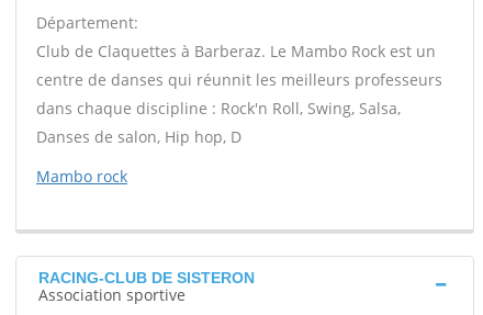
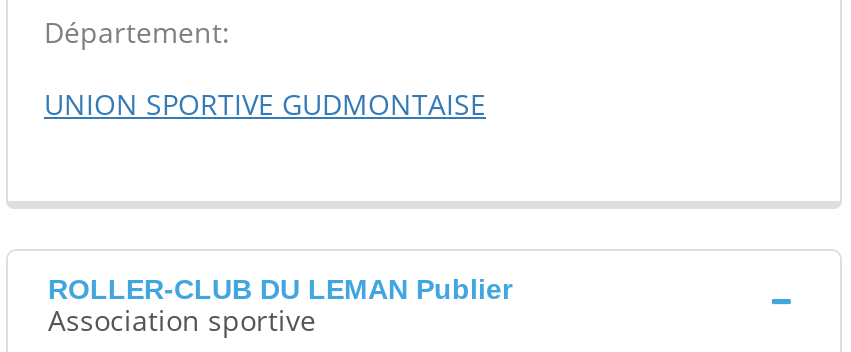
[36,41,442,187] Club de Claquettes à Barberaz. Le Mambo Rock est un | centre de danses qui réunnit les meilleurs professeurs | dans chaque discipline : Rock'n Roll, Swing, Salsa, | Danses de salon, Hip hop, D | Mambo rock -> [44,85,486,123] UNION SPORTIVE GUDMONTAISE
[38,269,255,286] RACING-CLUB DE SISTERON -> [48,273,512,305] ROLLER-CLUB DU LEMAN Publier

